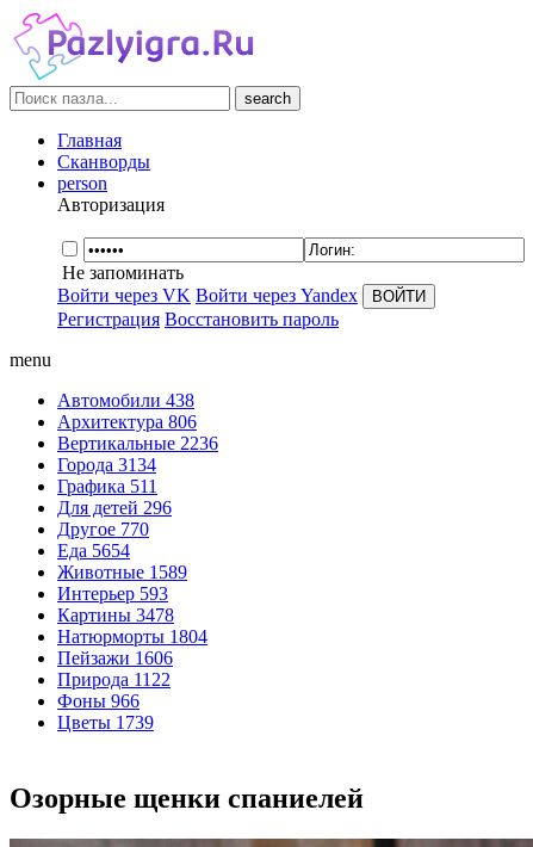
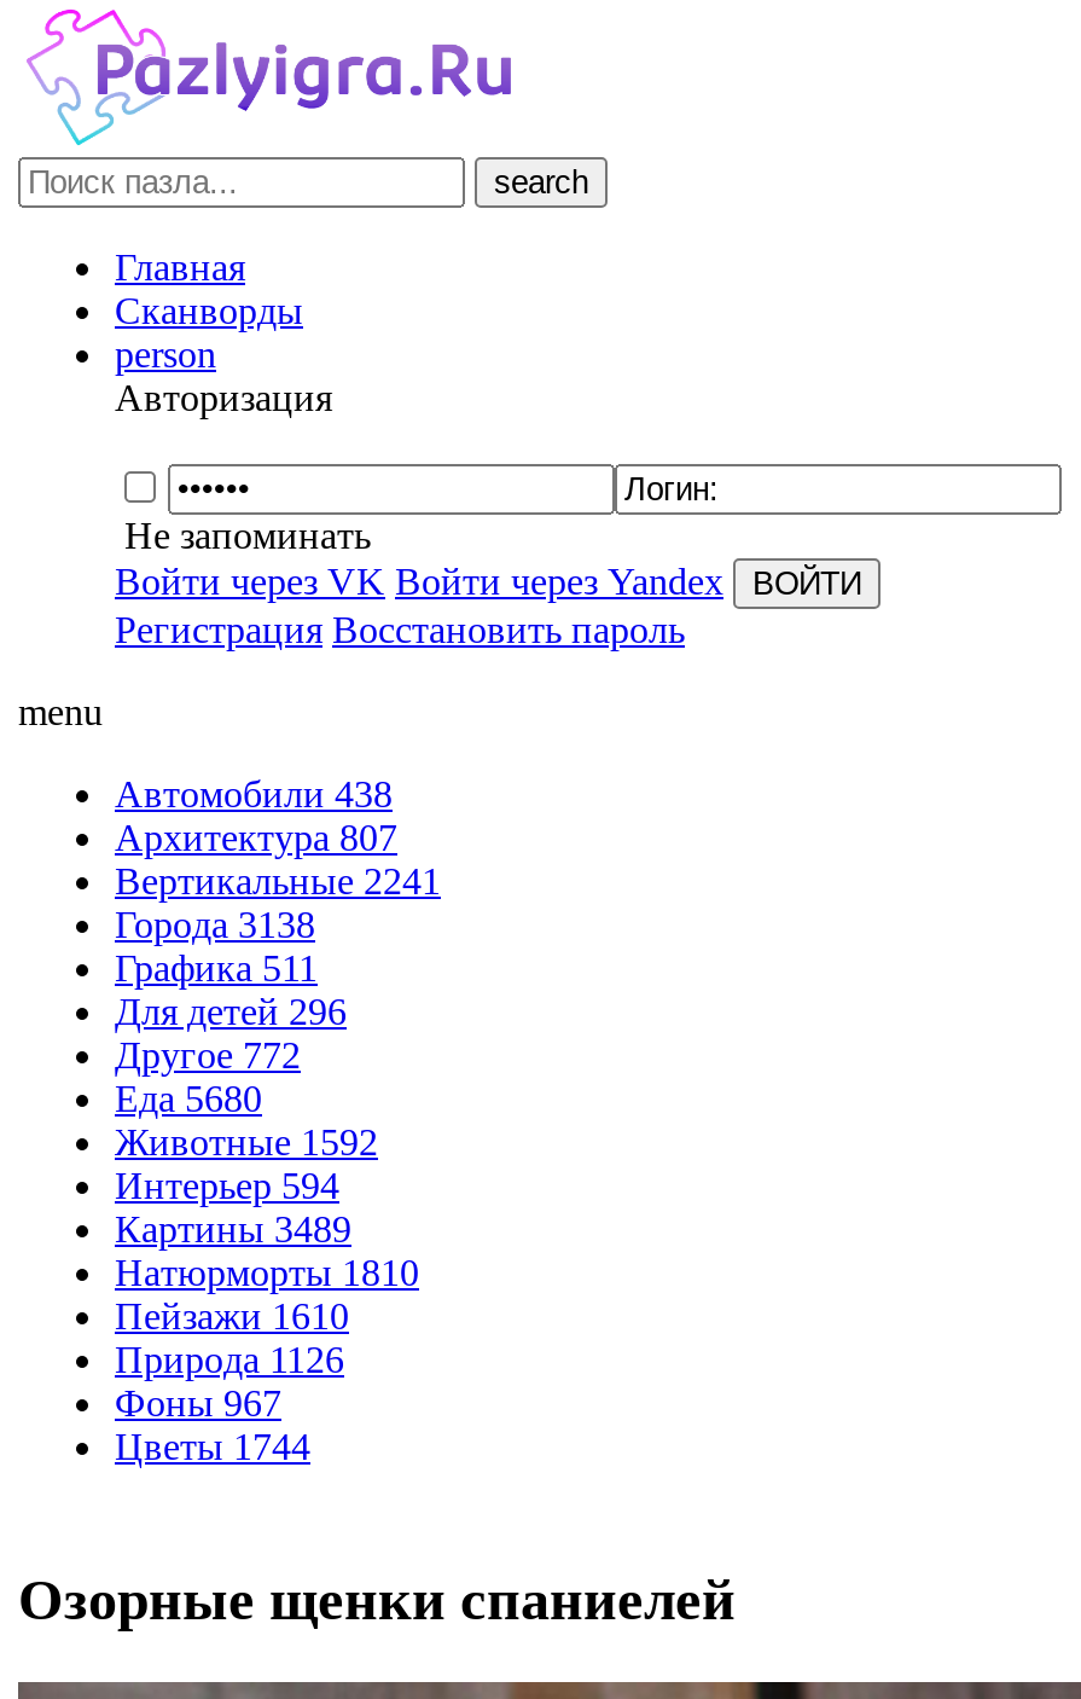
[57,412,197,432] Архитектура 806 -> [115,817,397,858] Архитектура 807
[57,433,218,453] Вертикальные 2236 -> [115,860,441,901] Вертикальные 2241
[57,455,156,475] Города 3134 -> [115,904,315,945] Города 3138
[57,519,149,539] Другое 770 -> [115,1034,301,1075] Другое 772
[57,540,130,561] Еда 5654 -> [115,1078,262,1119] Еда 5680
[57,562,187,582] Животные 1589 -> [115,1121,378,1162] Животные 1592
[57,583,168,604] Интерьер 593 -> [115,1165,339,1206] Интерьер 594
[57,605,174,625] Картины 3478 -> [115,1208,351,1249] Картины 3489
[57,626,207,647] Натюрморты 1804 -> [115,1252,419,1293] Натюрморты 1810
[57,648,173,668] Пейзажи 1606 -> [115,1295,349,1336] Пейзажи 1610
[57,669,171,690] Природа 1122 -> [115,1339,344,1380] Природа 1126
[57,691,140,711] Фоны 966 -> [115,1382,281,1423] Фоны 967
[57,712,154,732] Цветы 1739 -> [115,1426,310,1467] Цветы 1744

